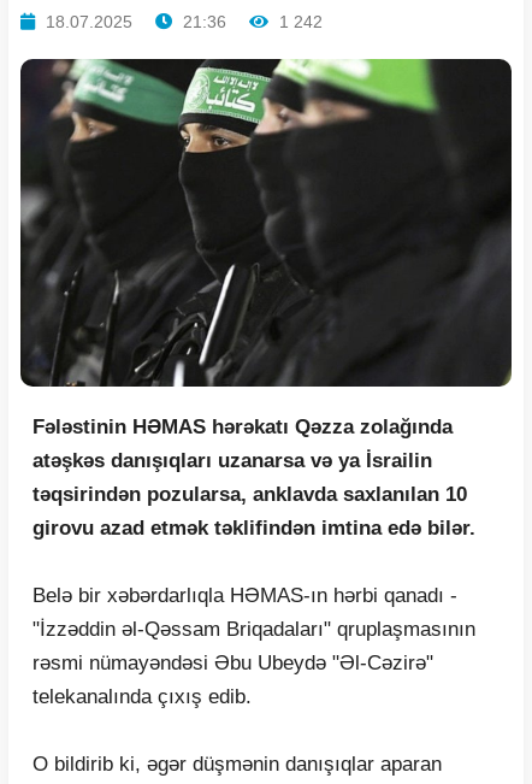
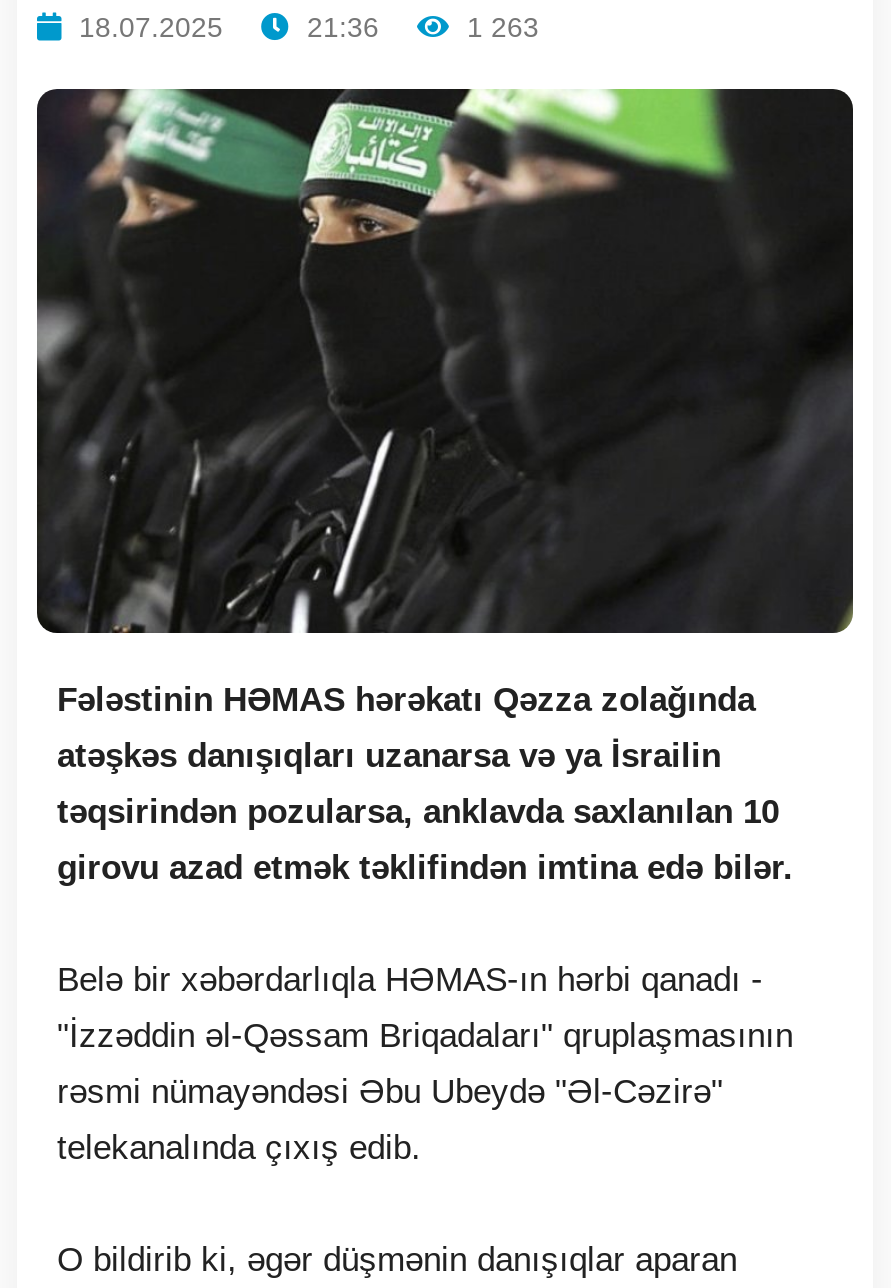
[274,12,323,31] 1 242 -> [459,11,539,43] 1 263

